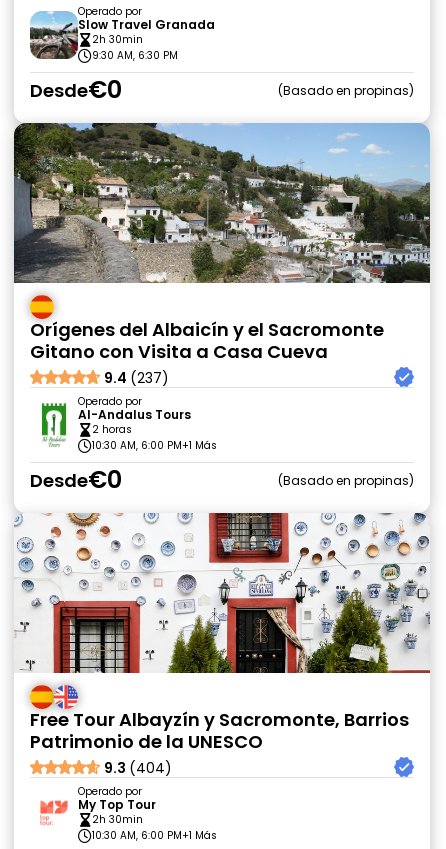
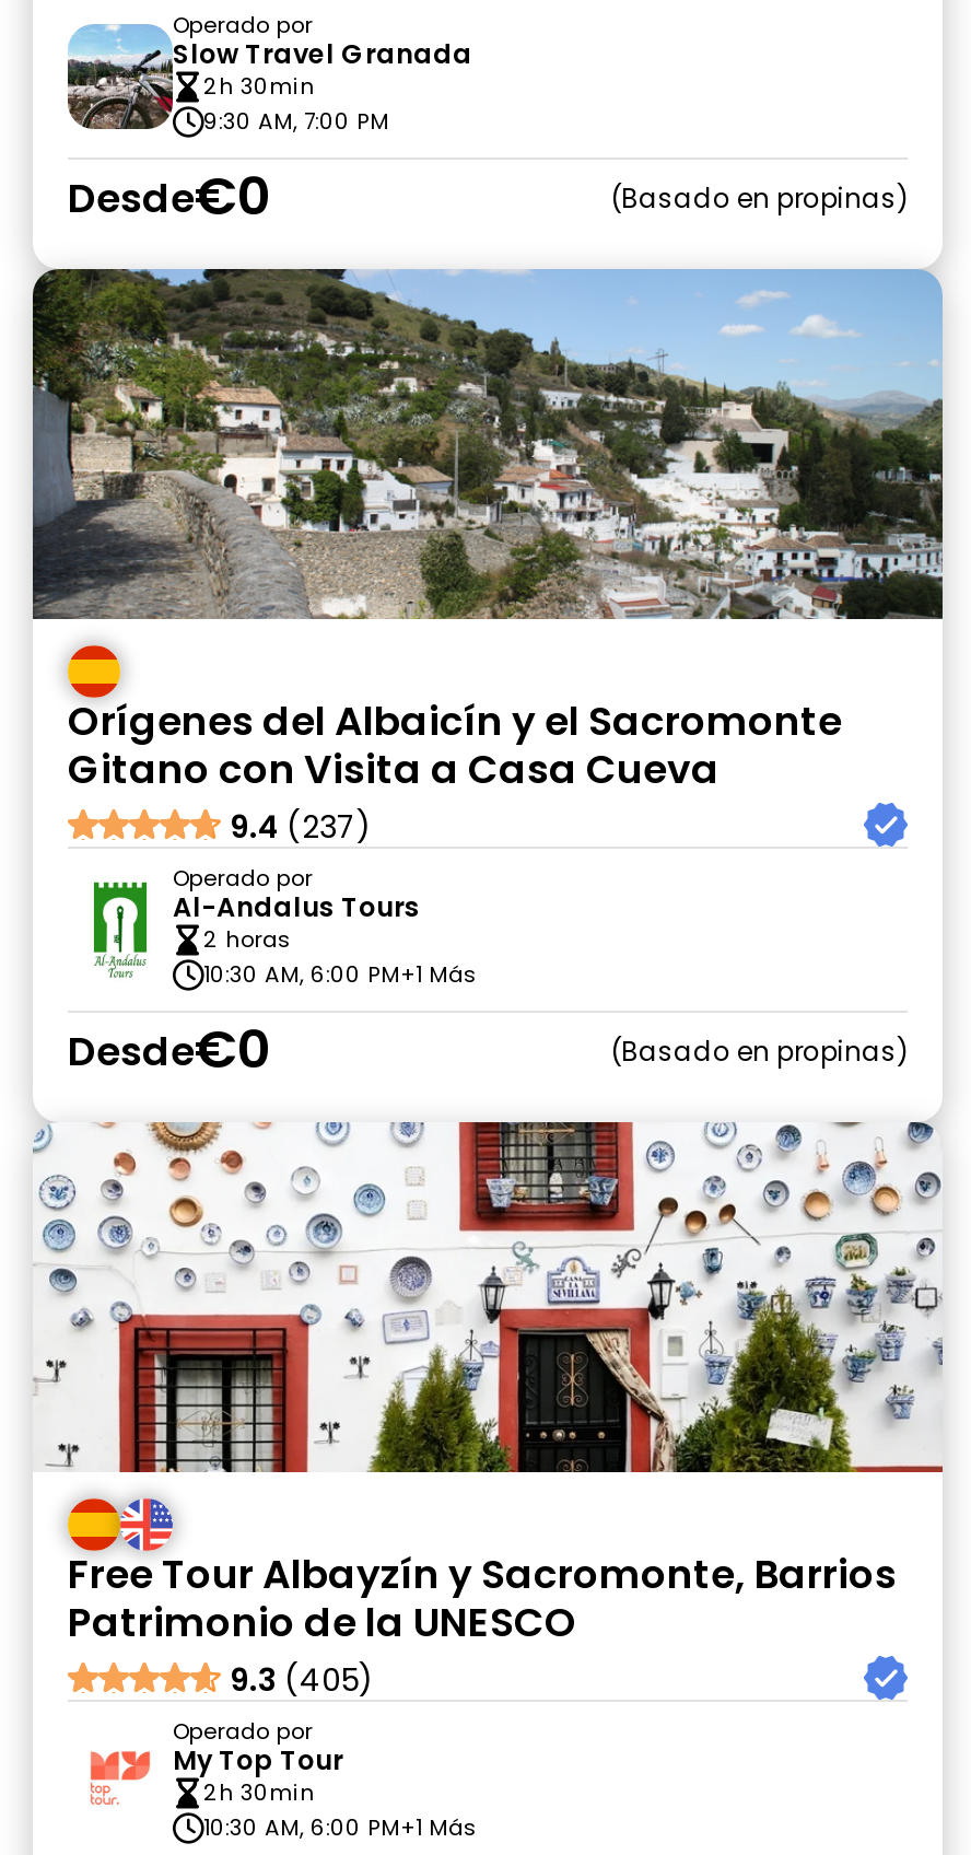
[92,48,178,63] 9:30 AM, 6:30 PM -> [203,105,389,138] 9:30 AM, 7:00 PM
[104,758,172,778] 9.3 (404) -> [230,1658,374,1702] 9.3 (405)

